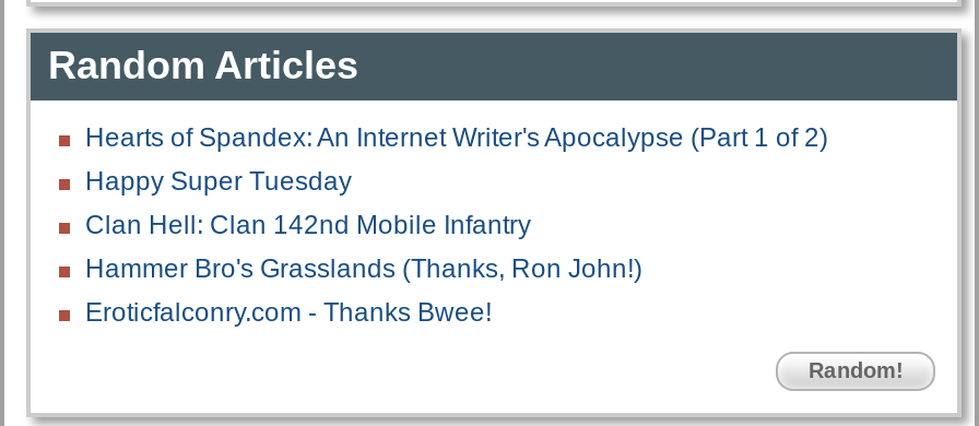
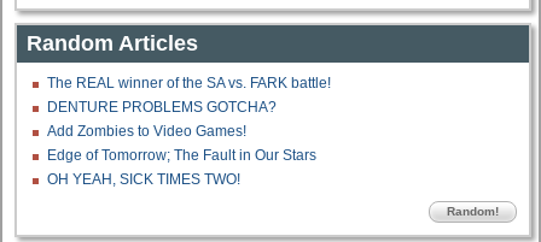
[85,122,828,328] Hearts of Spandex: An Internet Writer's Apocalypse (Part 1 of 2) | Happy Super Tuesday | Clan Hell: Clan 142nd Mobile Infantry | Hammer Bro's Grasslands (Thanks, Ron John!) | Eroticfalconry.com - Thanks Bwee! -> [47,75,331,188] The REAL winner of the SA vs. FARK battle! | DENTURE PROBLEMS GOTCHA? | Add Zombies to Video Games! | Edge of Tomorrow; The Fault in Our Stars | OH YEAH, SICK TIMES TWO!

